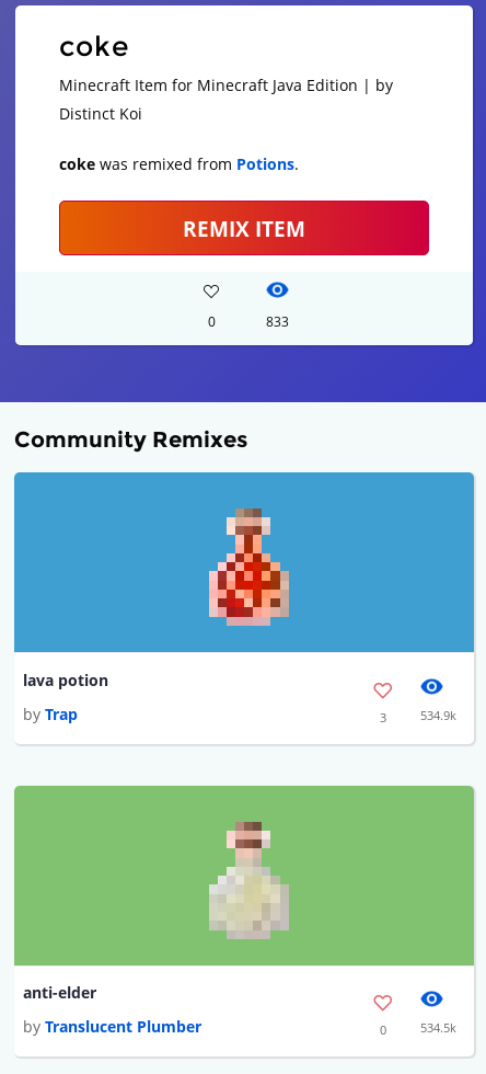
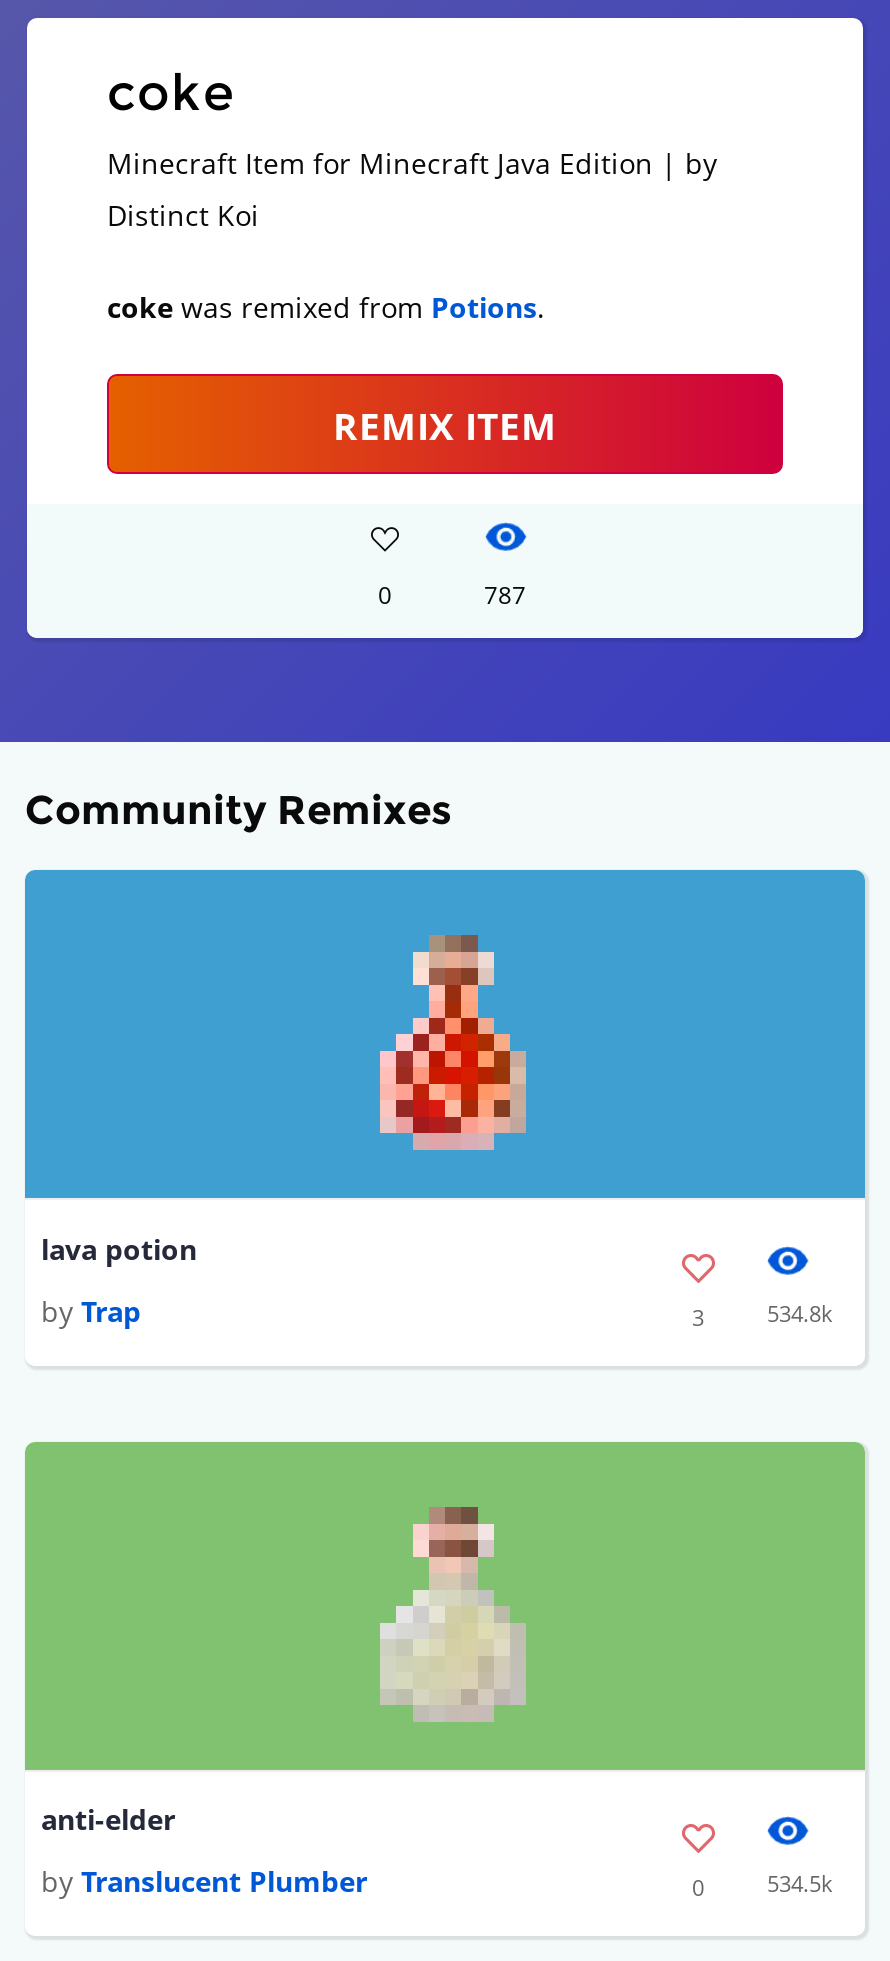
[265,313,288,331] 833 -> [484,579,526,613] 787
[420,706,456,723] 534.9k -> [767,1297,833,1327] 534.8k

